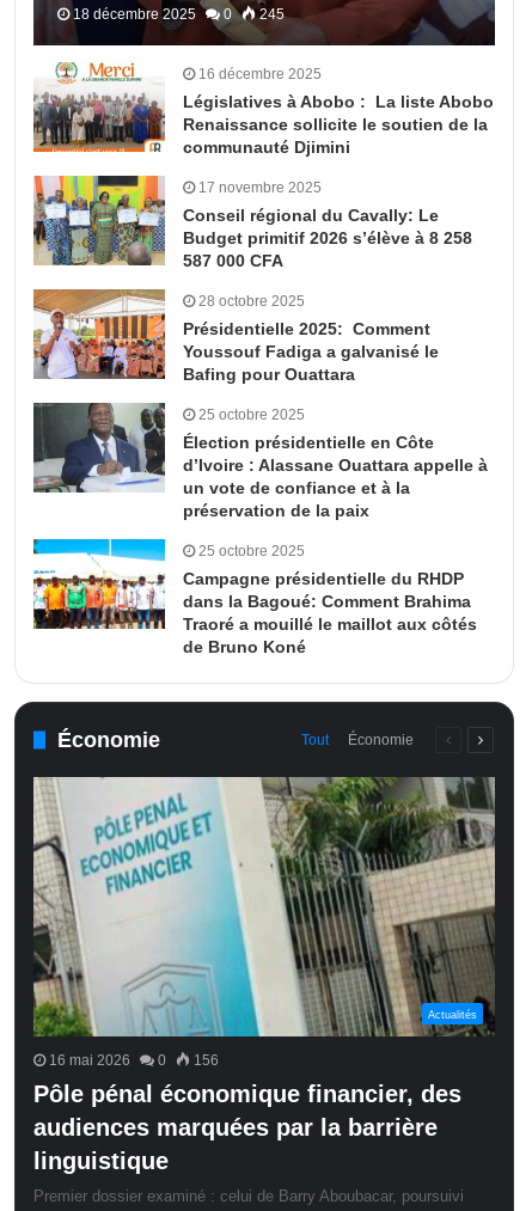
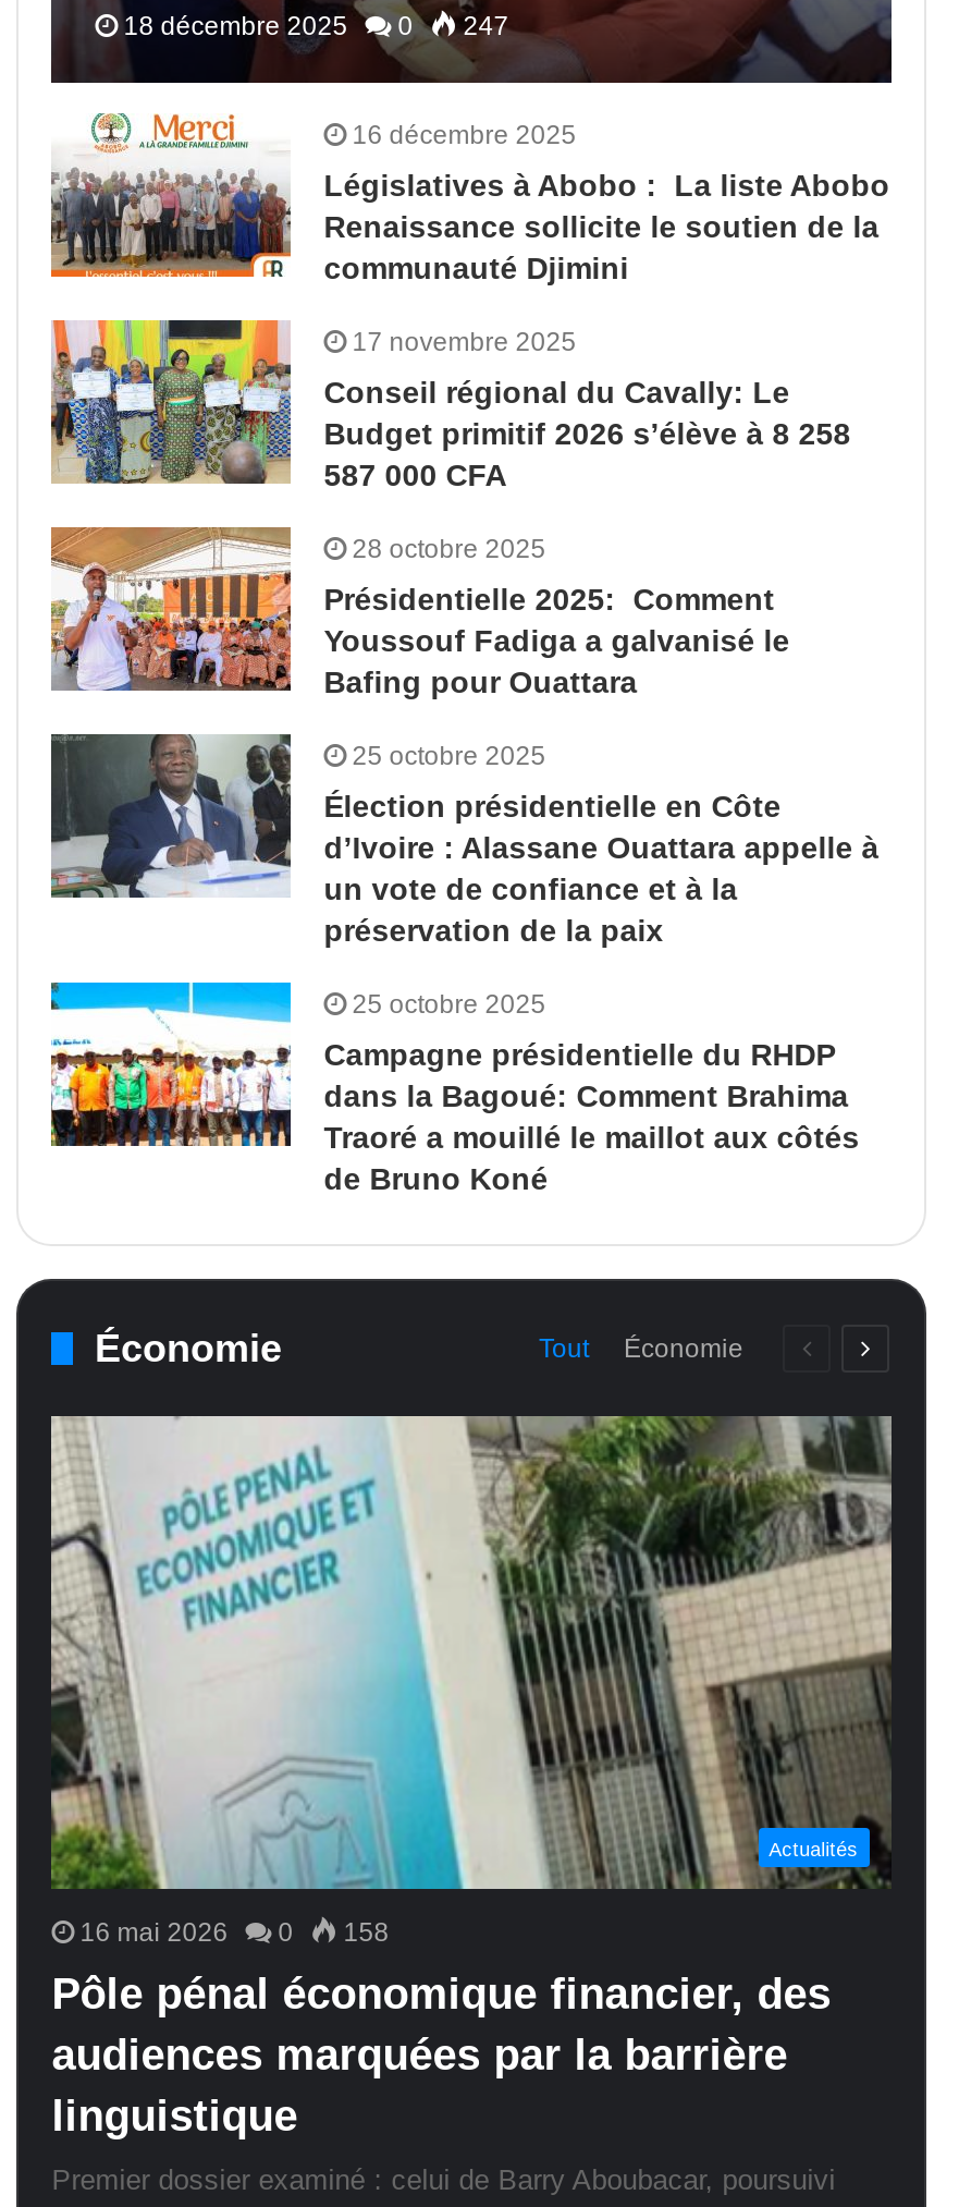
[73,6,285,23] 18 décembre 2025 0 245 -> [124,11,509,41] 18 décembre 2025 0 247
[49,1052,219,1069] 16 mai 2026 0 156 -> [80,1918,389,1949] 16 mai 2026 0 158

